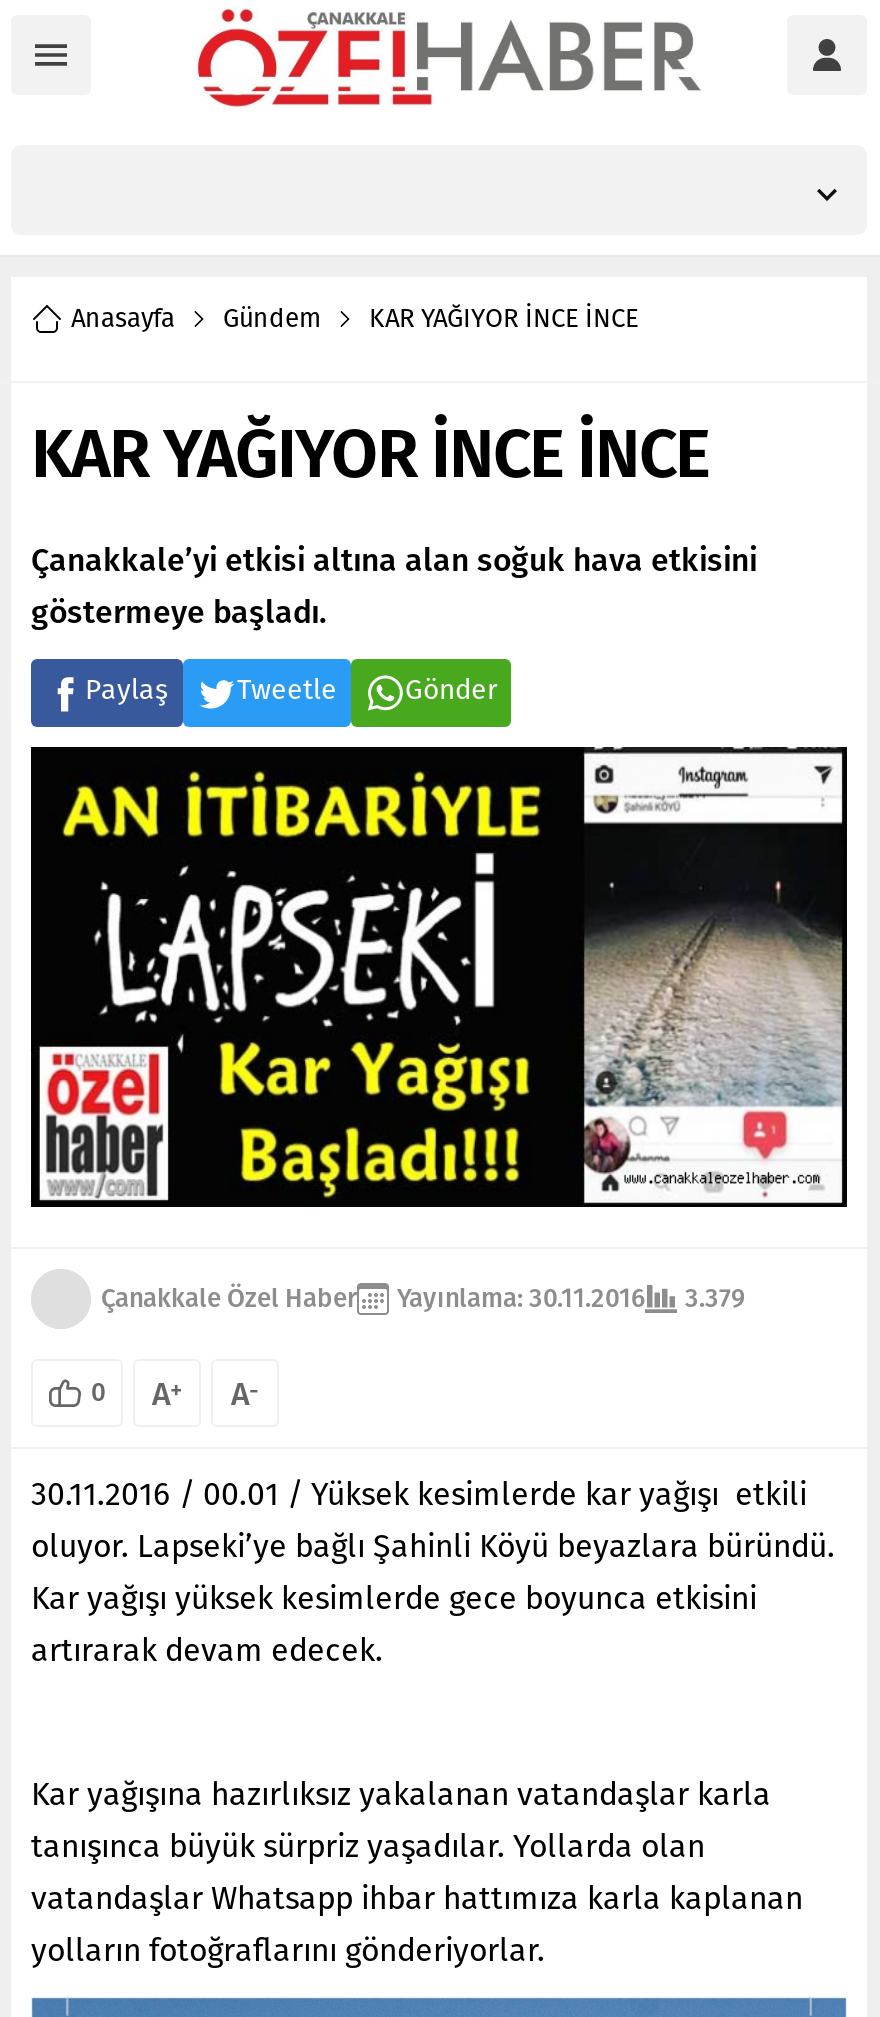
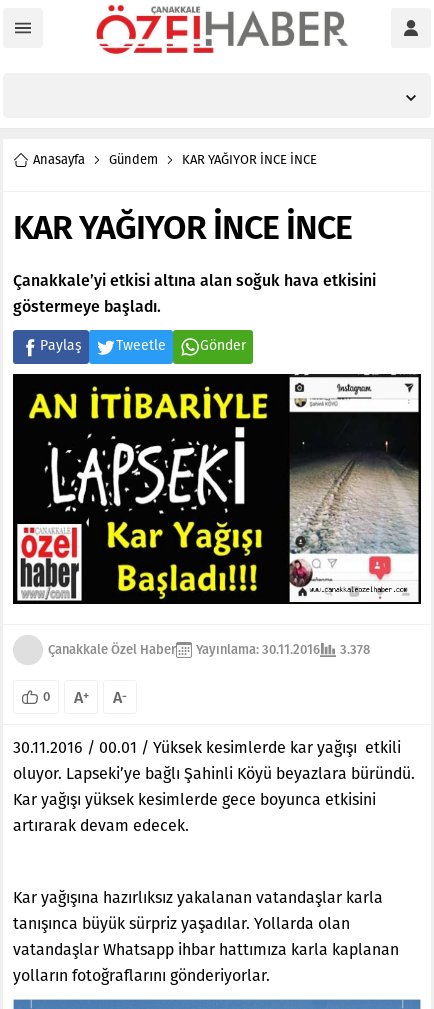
[101,1283,745,1313] Çanakkale Özel Haber Yayınlama: 30.11.2016 3.379 -> [48,642,370,657] Çanakkale Özel Haber Yayınlama: 30.11.2016 3.378

